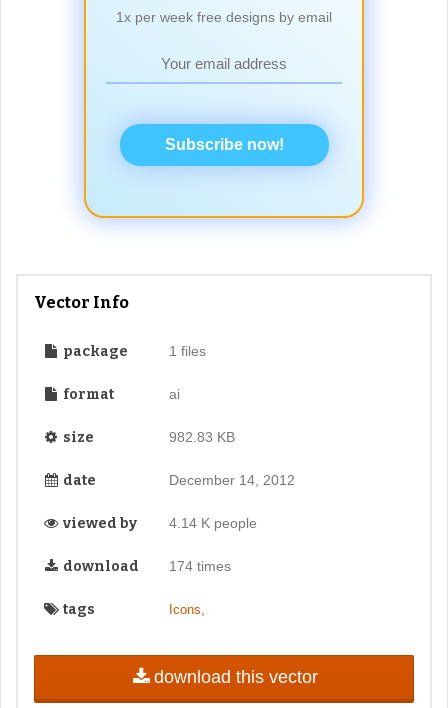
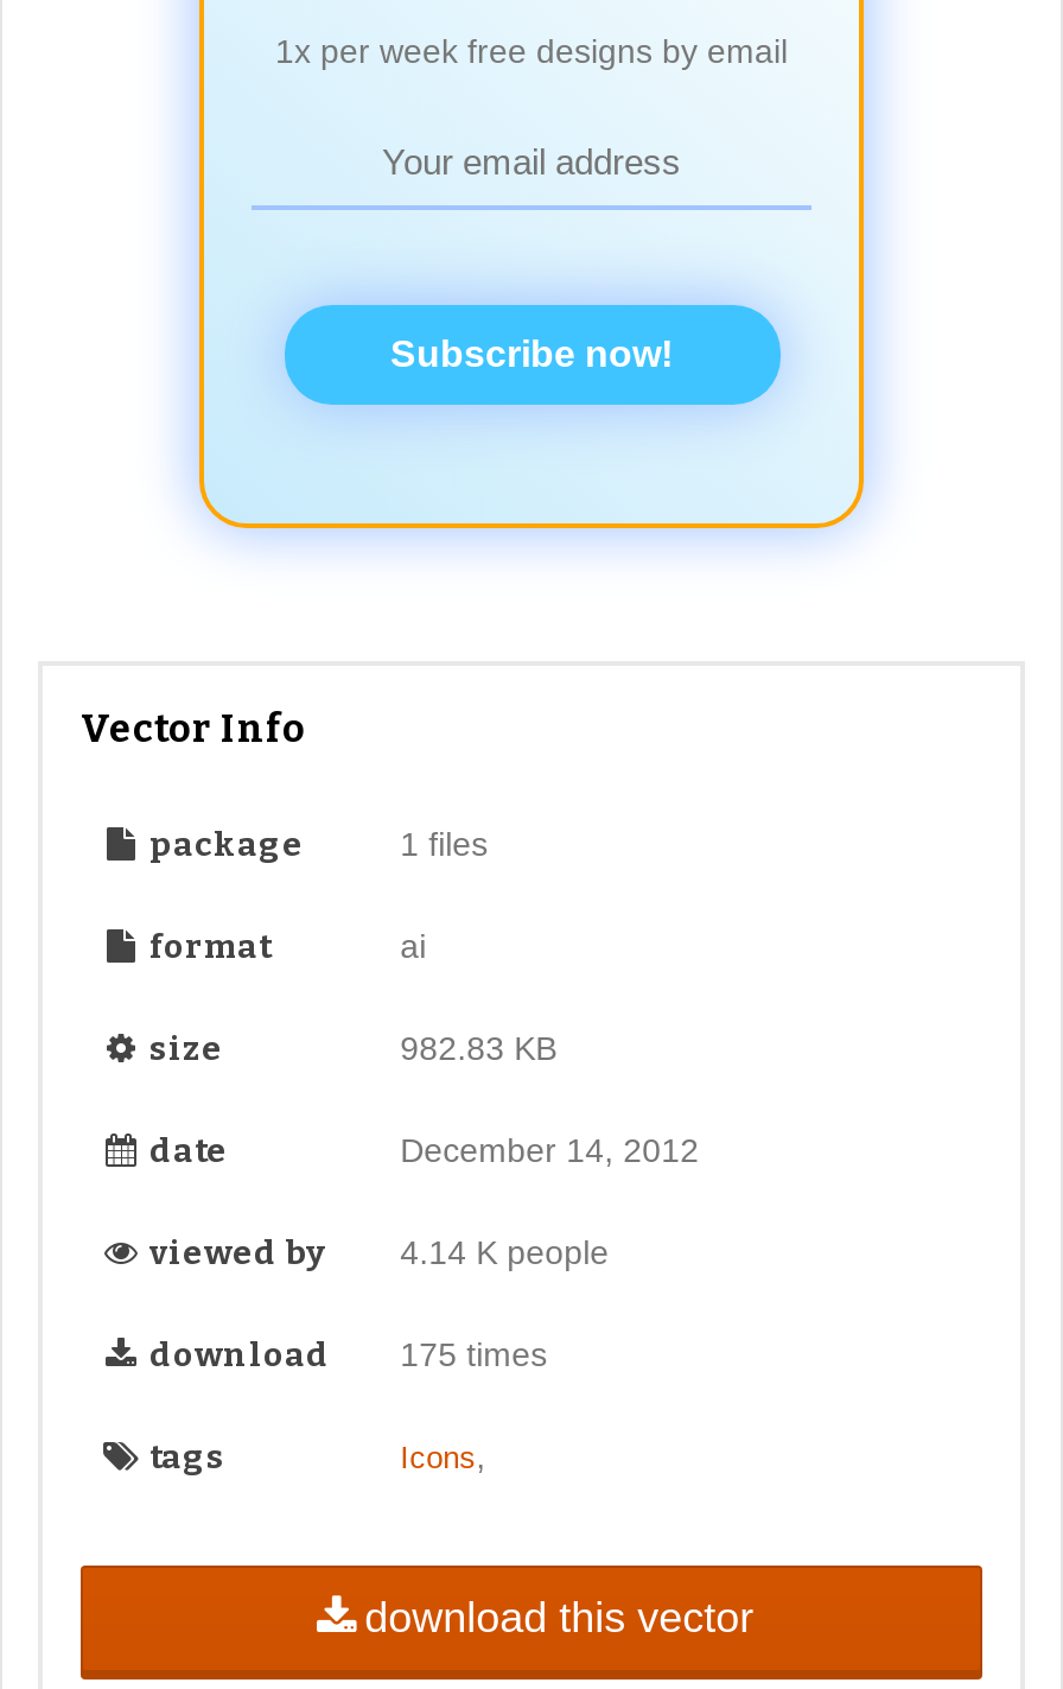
[60,558,231,575] download 174 times -> [142,1335,547,1375] download 175 times

